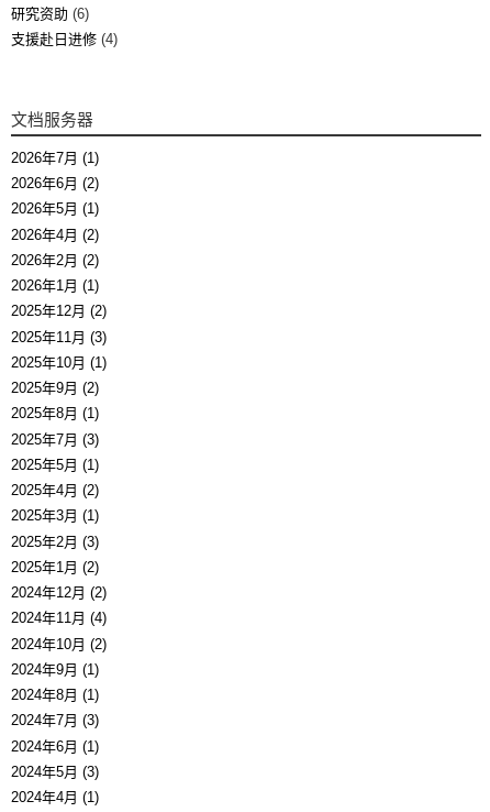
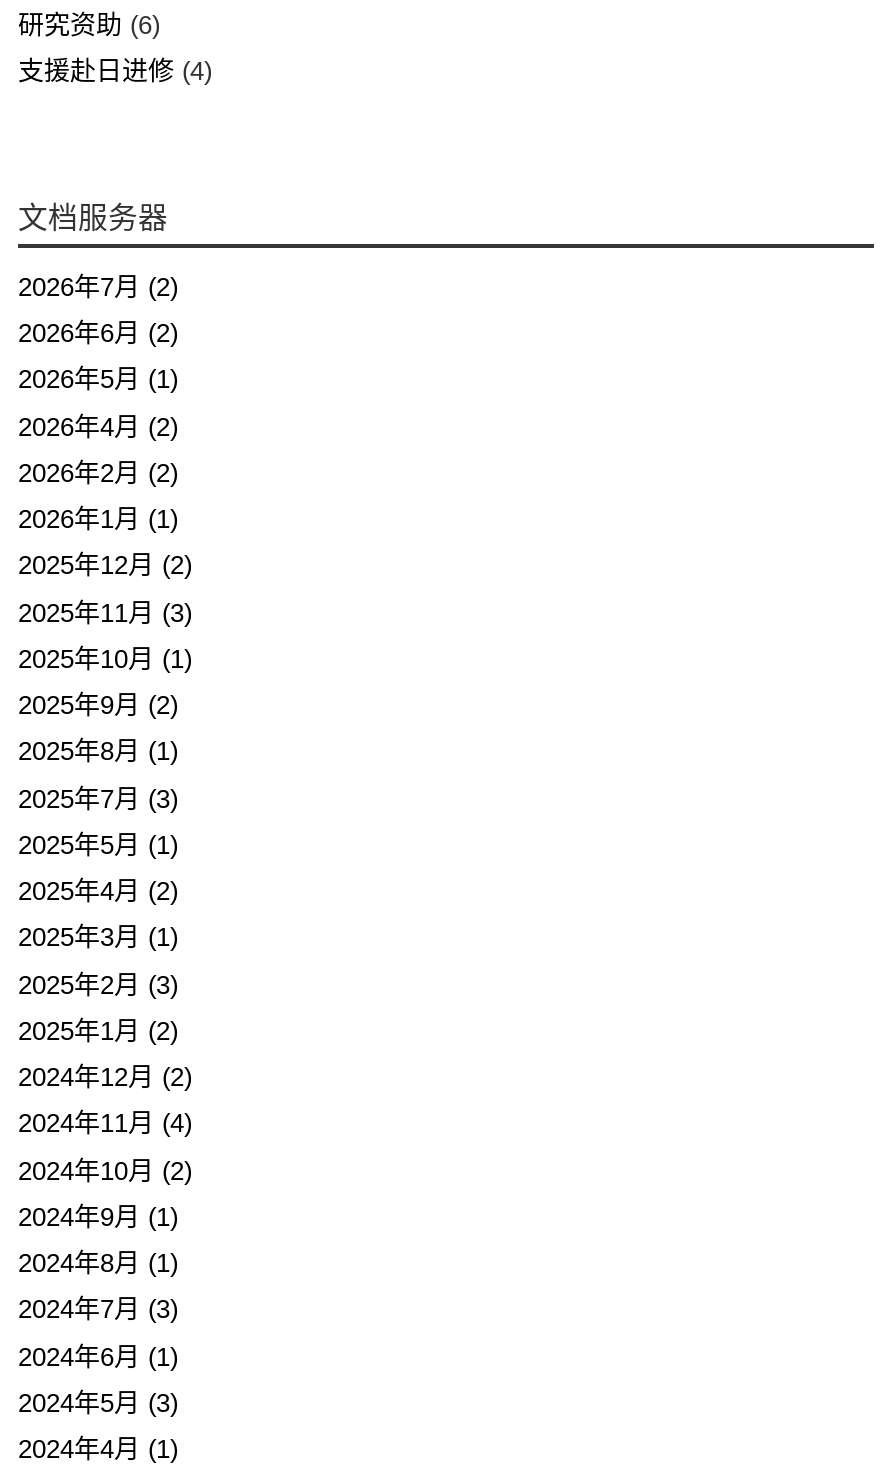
[11,149,99,166] 2026年7月 (1) -> [18,272,178,302] 2026年7月 (2)

